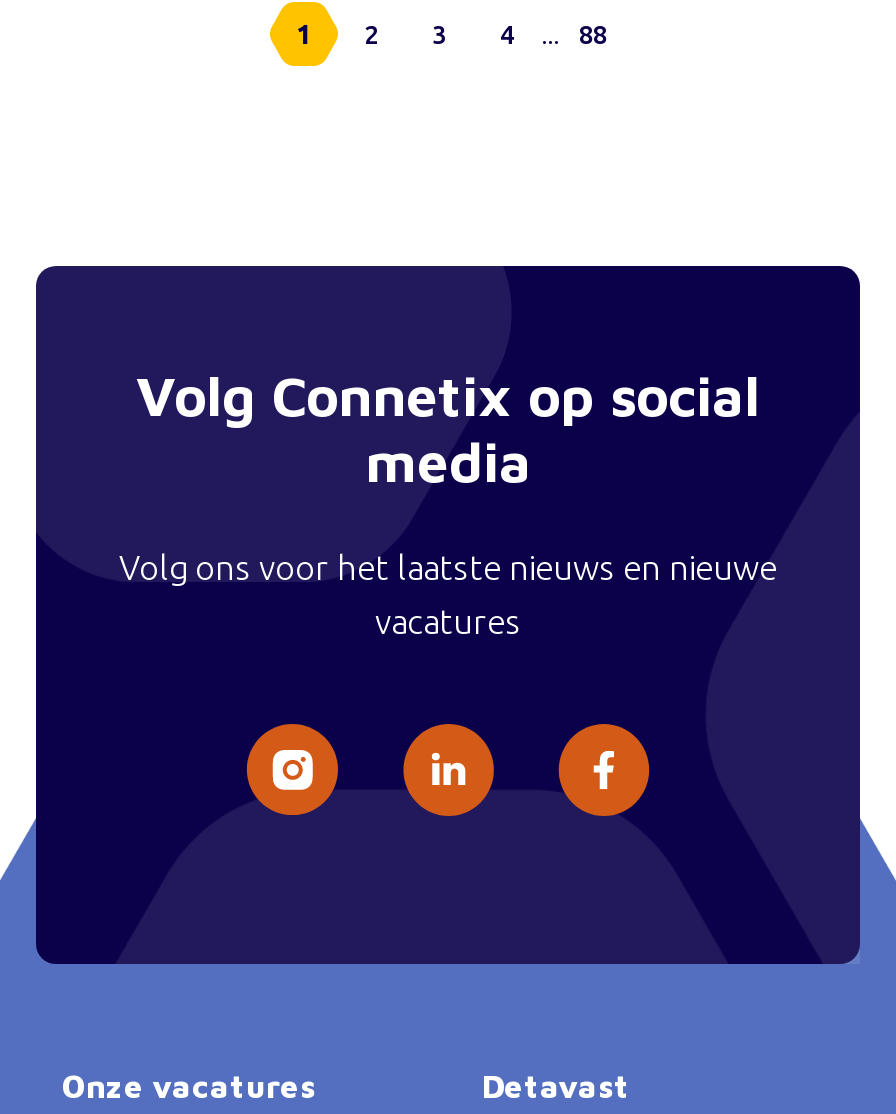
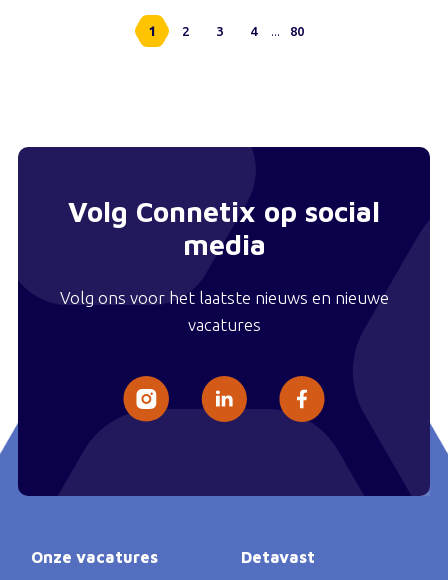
[579,20,607,48] 88 -> [289,24,303,38] 80

